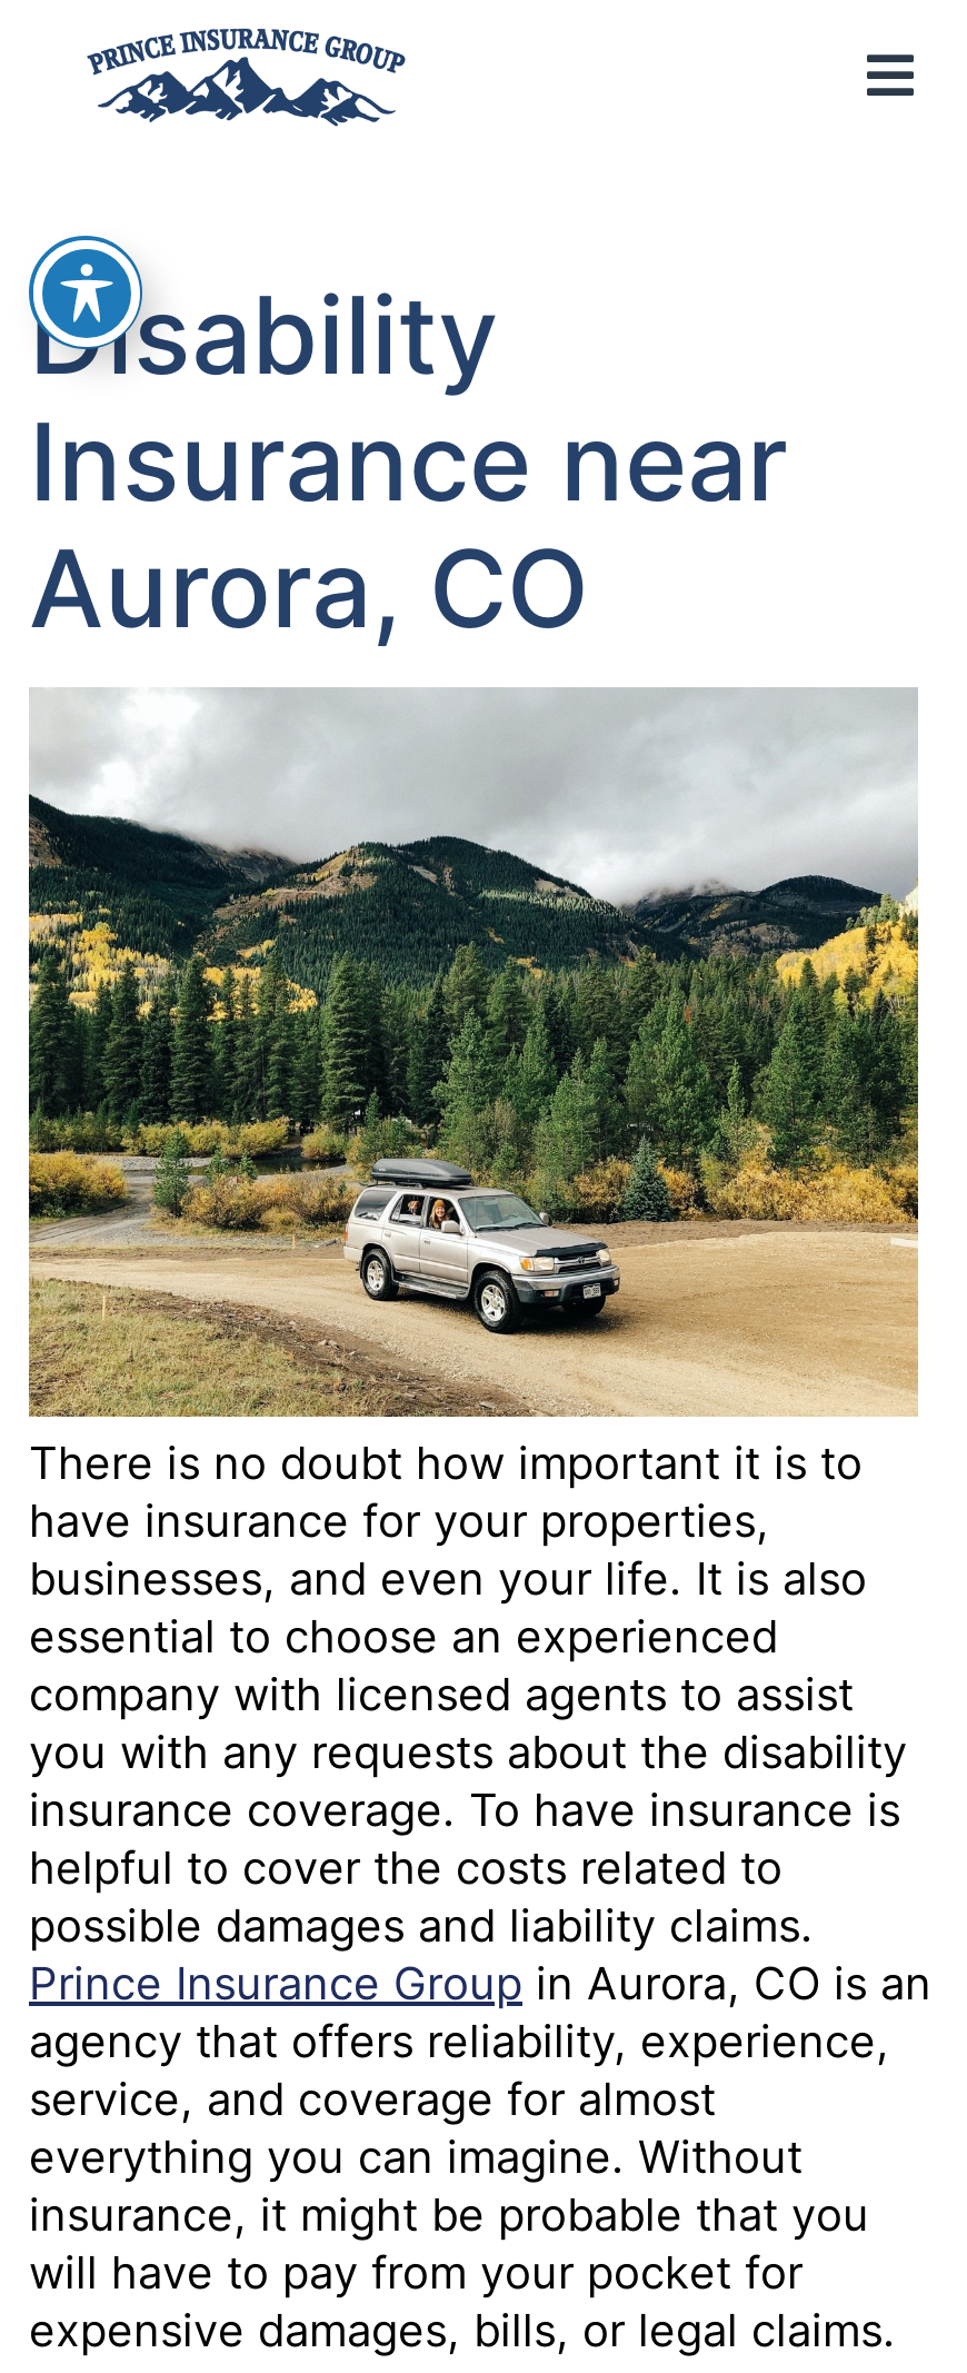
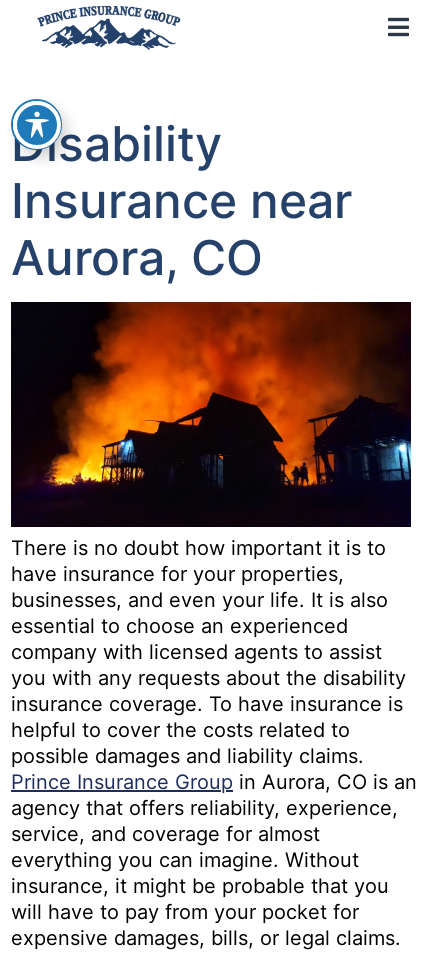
[27,687,920,1419] [image] -> [10,301,412,528] [image]

